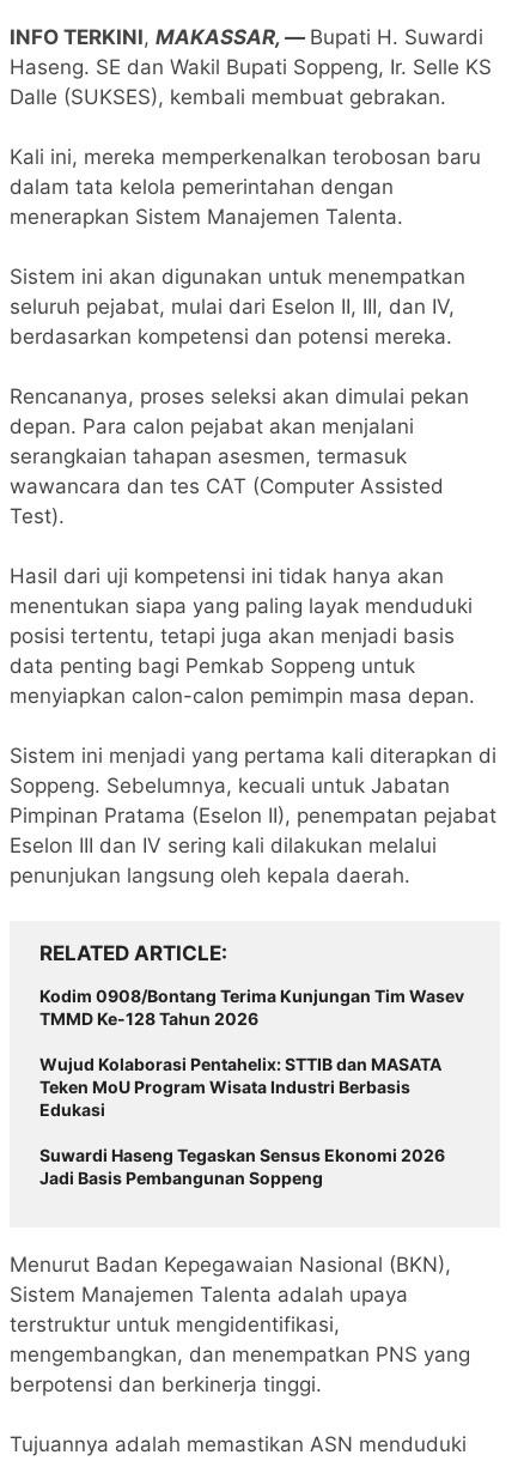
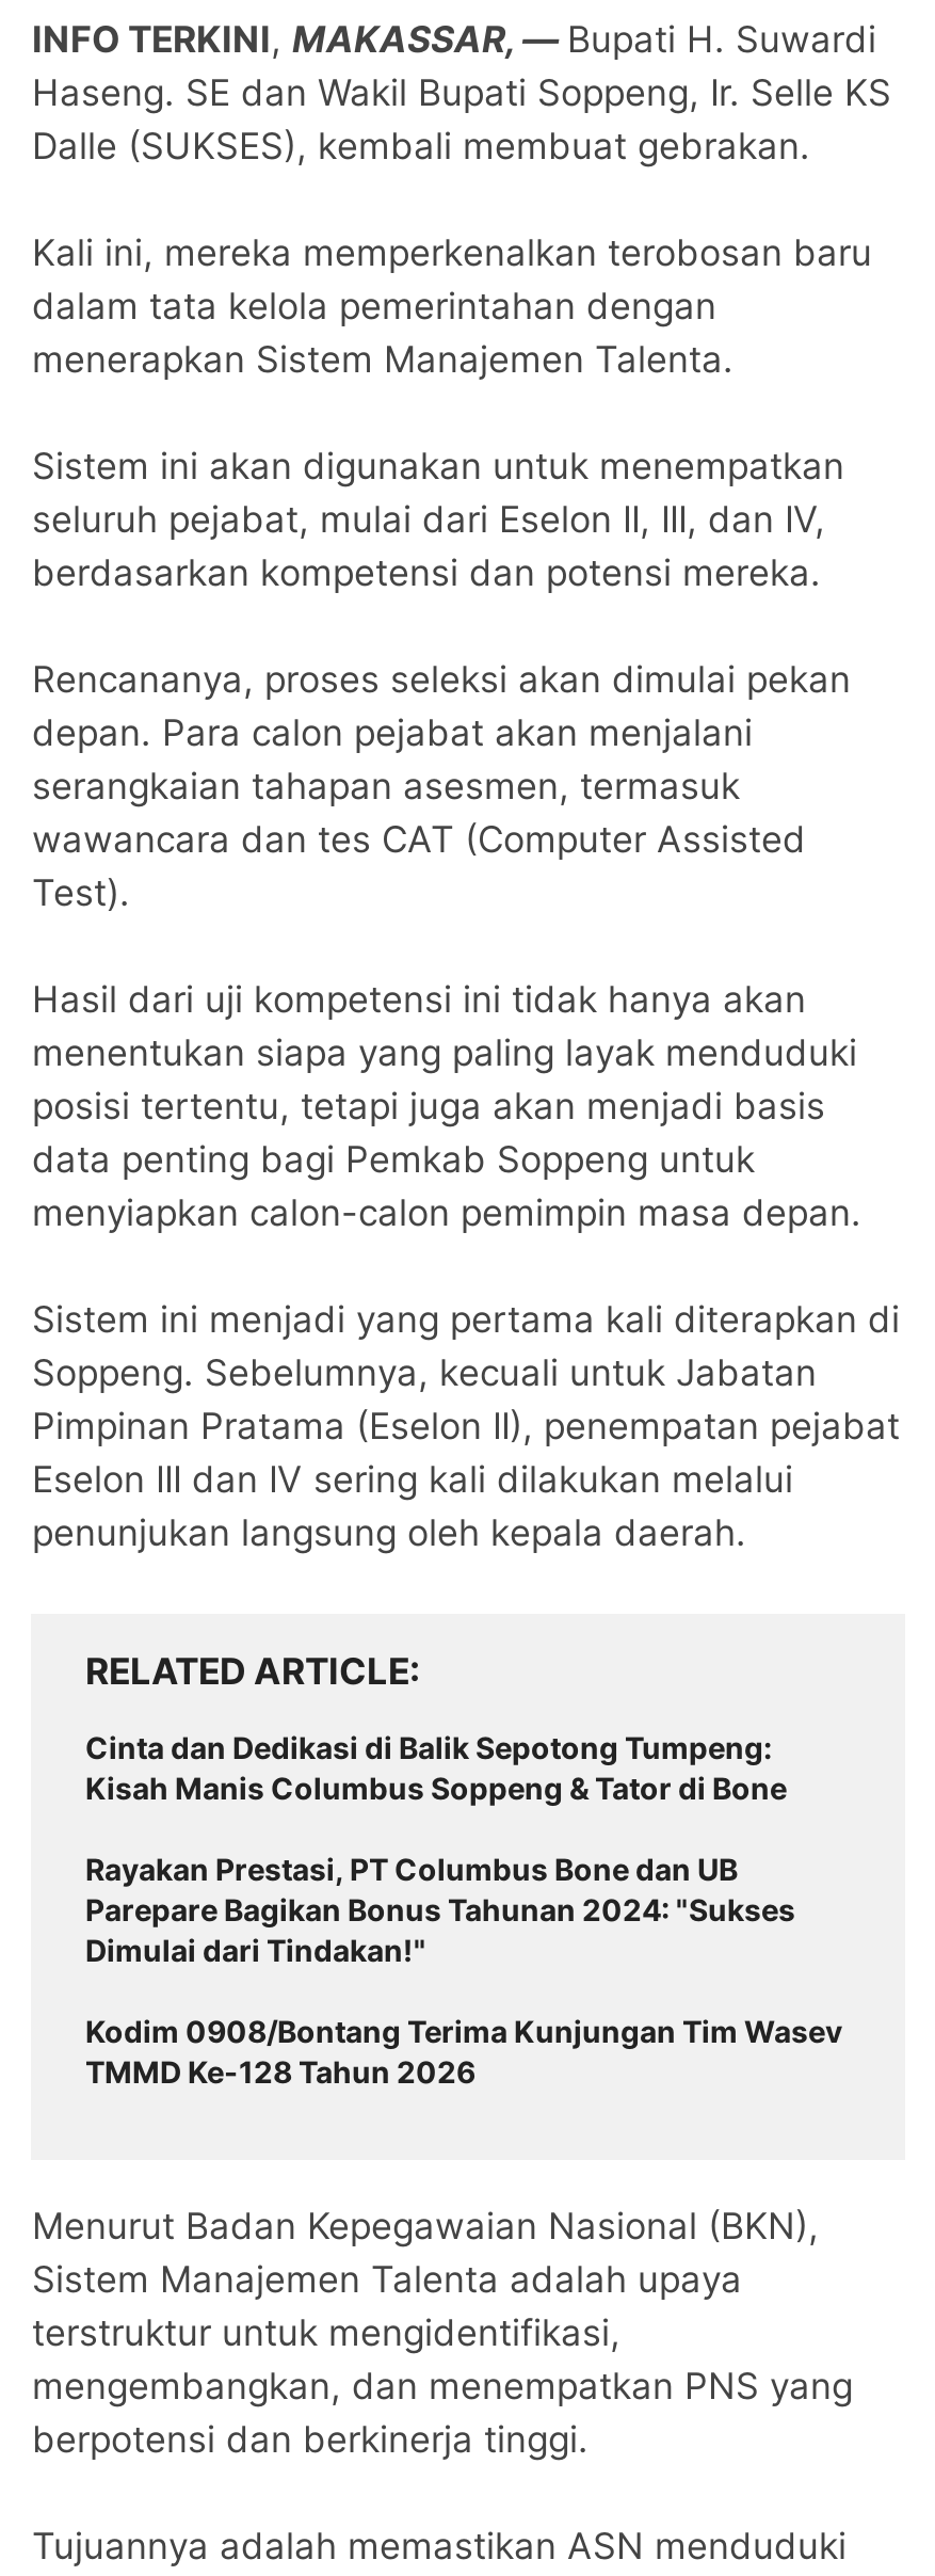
none -> [85,1729,795,1968] Cinta dan Dedikasi di Balik Sepotong Tumpeng: | Kisah Manis Columbus Soppeng & Tator di Bone | Rayakan Prestasi, PT Columbus Bone dan UB | Parepare Bagikan Bonus Tahunan 2024: "Sukses | Dimulai dari Tindakan!"
moved [40,986,465,1029] -> [85,2013,842,2090]: Kodim 0908/Bontang Terima Kunjungan Tim Wasev | TMMD Ke-128 Tahun 2026
[40,1054,446,1188] Wujud Kolaborasi Pentahelix: STTIB dan MASATA | Teken MoU Program Wisata Industri Berbasis | Edukasi | Suwardi Haseng Tegaskan Sensus Ekonomi 2026 | Jadi Basis Pembangunan Soppeng -> none

